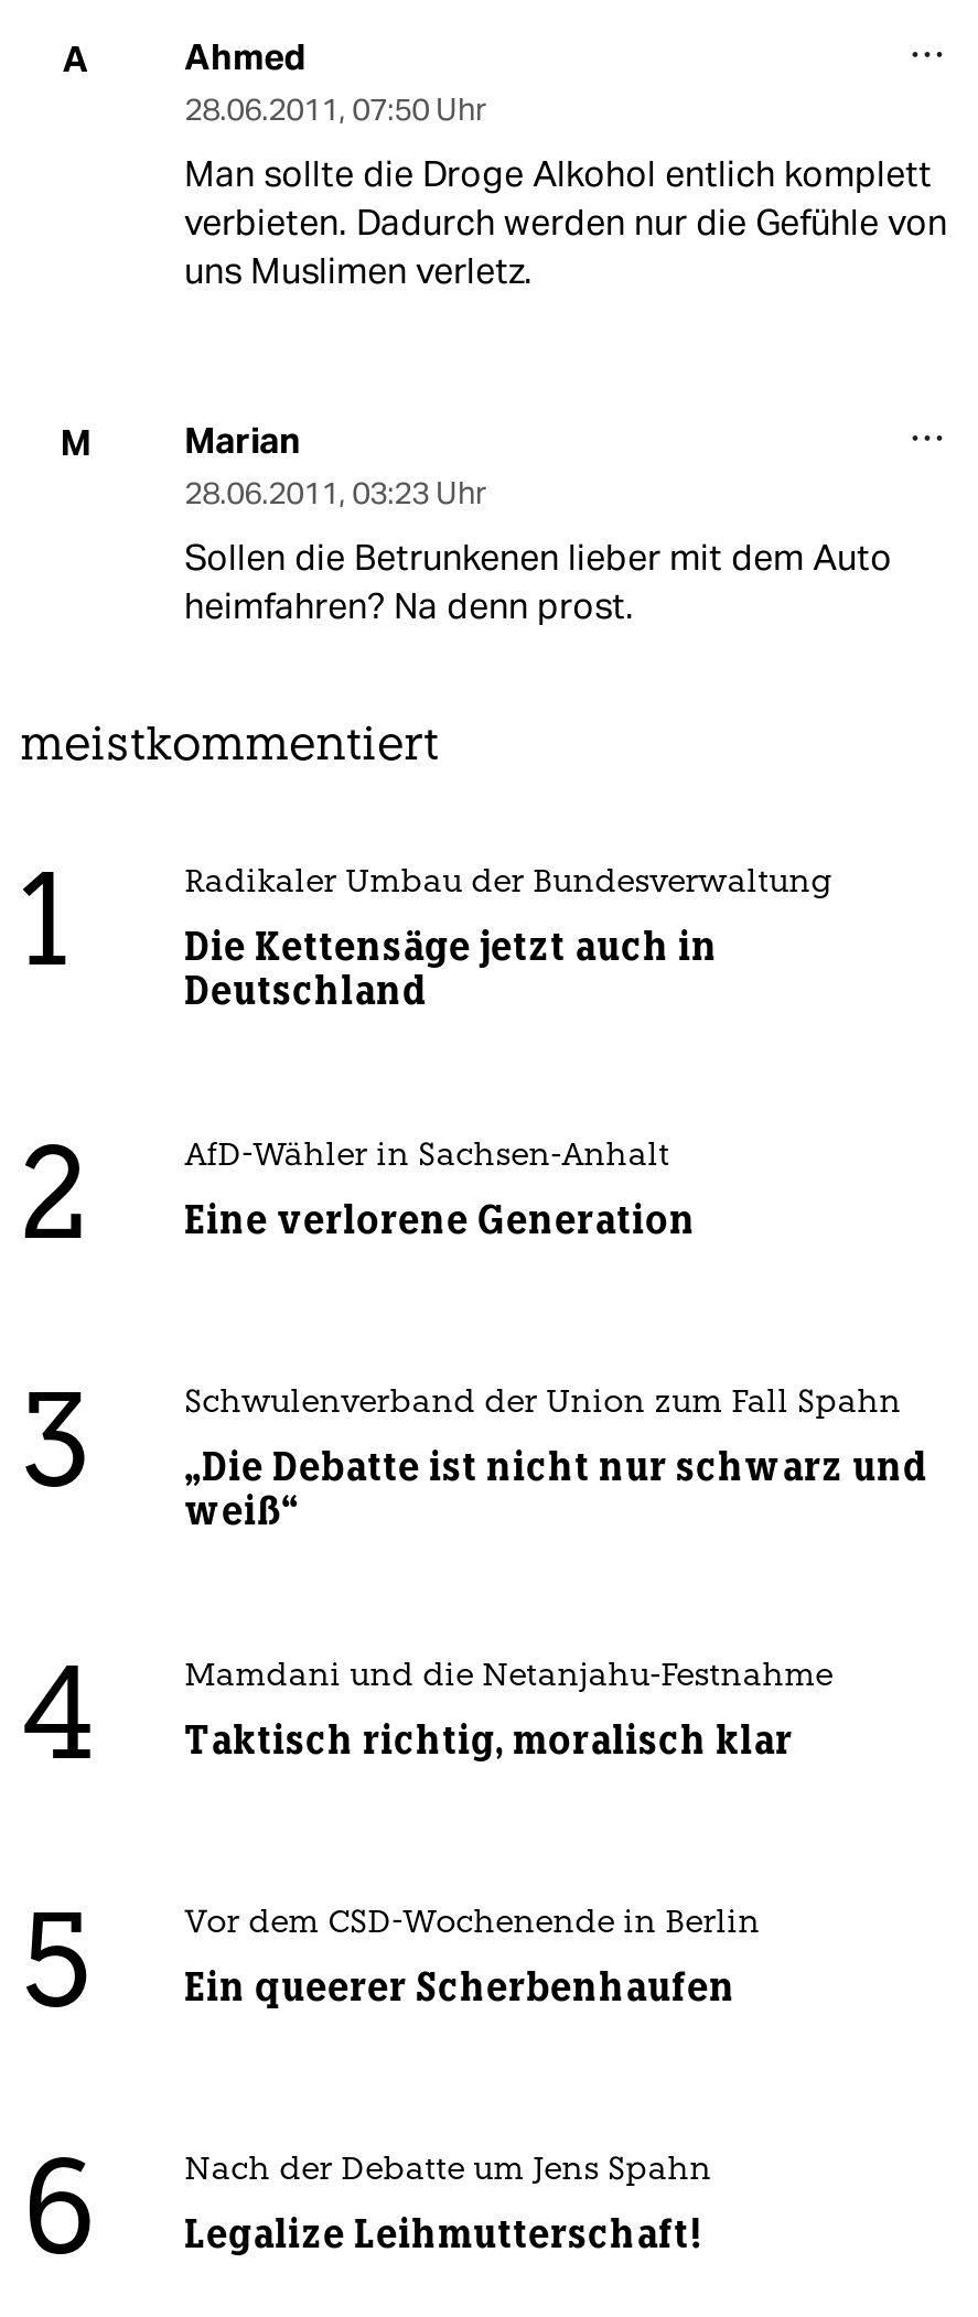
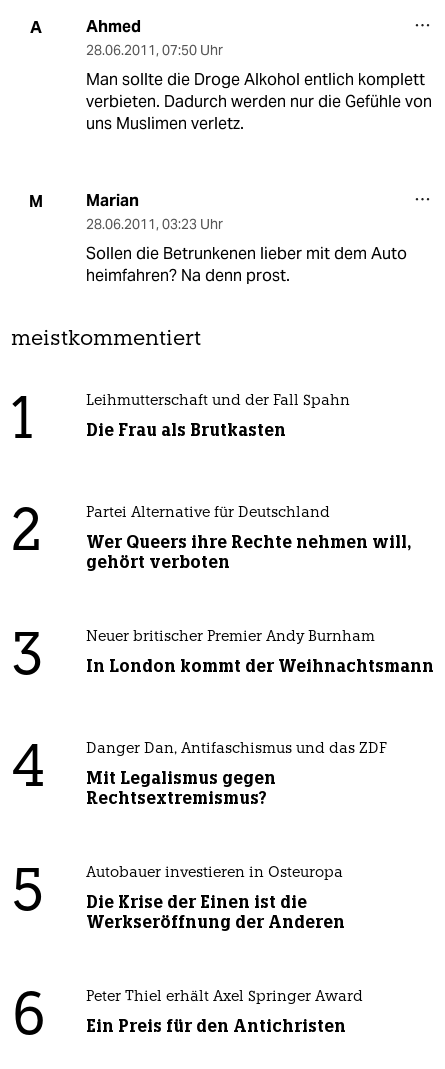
[185,867,833,901] Radikaler Umbau der Bundesverwaltung -> [86,394,350,409] Leihmutterschaft und der Fall Spahn
[185,923,718,1015] Die Kettensäge jetzt auch in | Deutschland -> [86,419,286,441] Die Frau als Brutkasten
[185,1141,670,1174] AfD-Wähler in Sachsen-Anhalt -> [86,506,330,521] Partei Alternative für Deutschland
[185,1196,696,1244] Eine verlorene Generation -> [86,531,411,573] Wer Queers ihre Rechte nehmen will, | gehört verboten
[185,1388,901,1421] Schwulenverband der Union zum Fall Spahn -> [86,630,375,645] Neuer britischer Premier Andy Burnham
[185,1443,928,1535] „Die Debatte ist nicht nur schwarz und | weiß“ -> [86,655,434,677] In London kommt der Weihnachtsmann
[185,1661,833,1694] Mamdani und die Netanjahu-Festnahme -> [86,742,387,757] Danger Dan, Antifaschismus und das ZDF
[185,1716,793,1765] Taktisch richtig, moralisch klar -> [86,767,276,809] Mit Legalismus gegen | Rechtsextremismus?
[185,1908,760,1941] Vor dem CSD-Wochenende in Berlin -> [86,866,343,881] Autobauer investieren in Osteuropa
[185,1963,736,2012] Ein queerer Scherbenhaufen -> [86,891,345,933] Die Krise der Einen ist die | Werkseröffnung der Anderen
[185,2155,712,2188] Nach der Debatte um Jens Spahn -> [86,990,363,1005] Peter Thiel erhält Axel Springer Award
[185,2210,701,2259] Legalize Leihmutterschaft! -> [86,1015,346,1037] Ein Preis für den Antichristen

